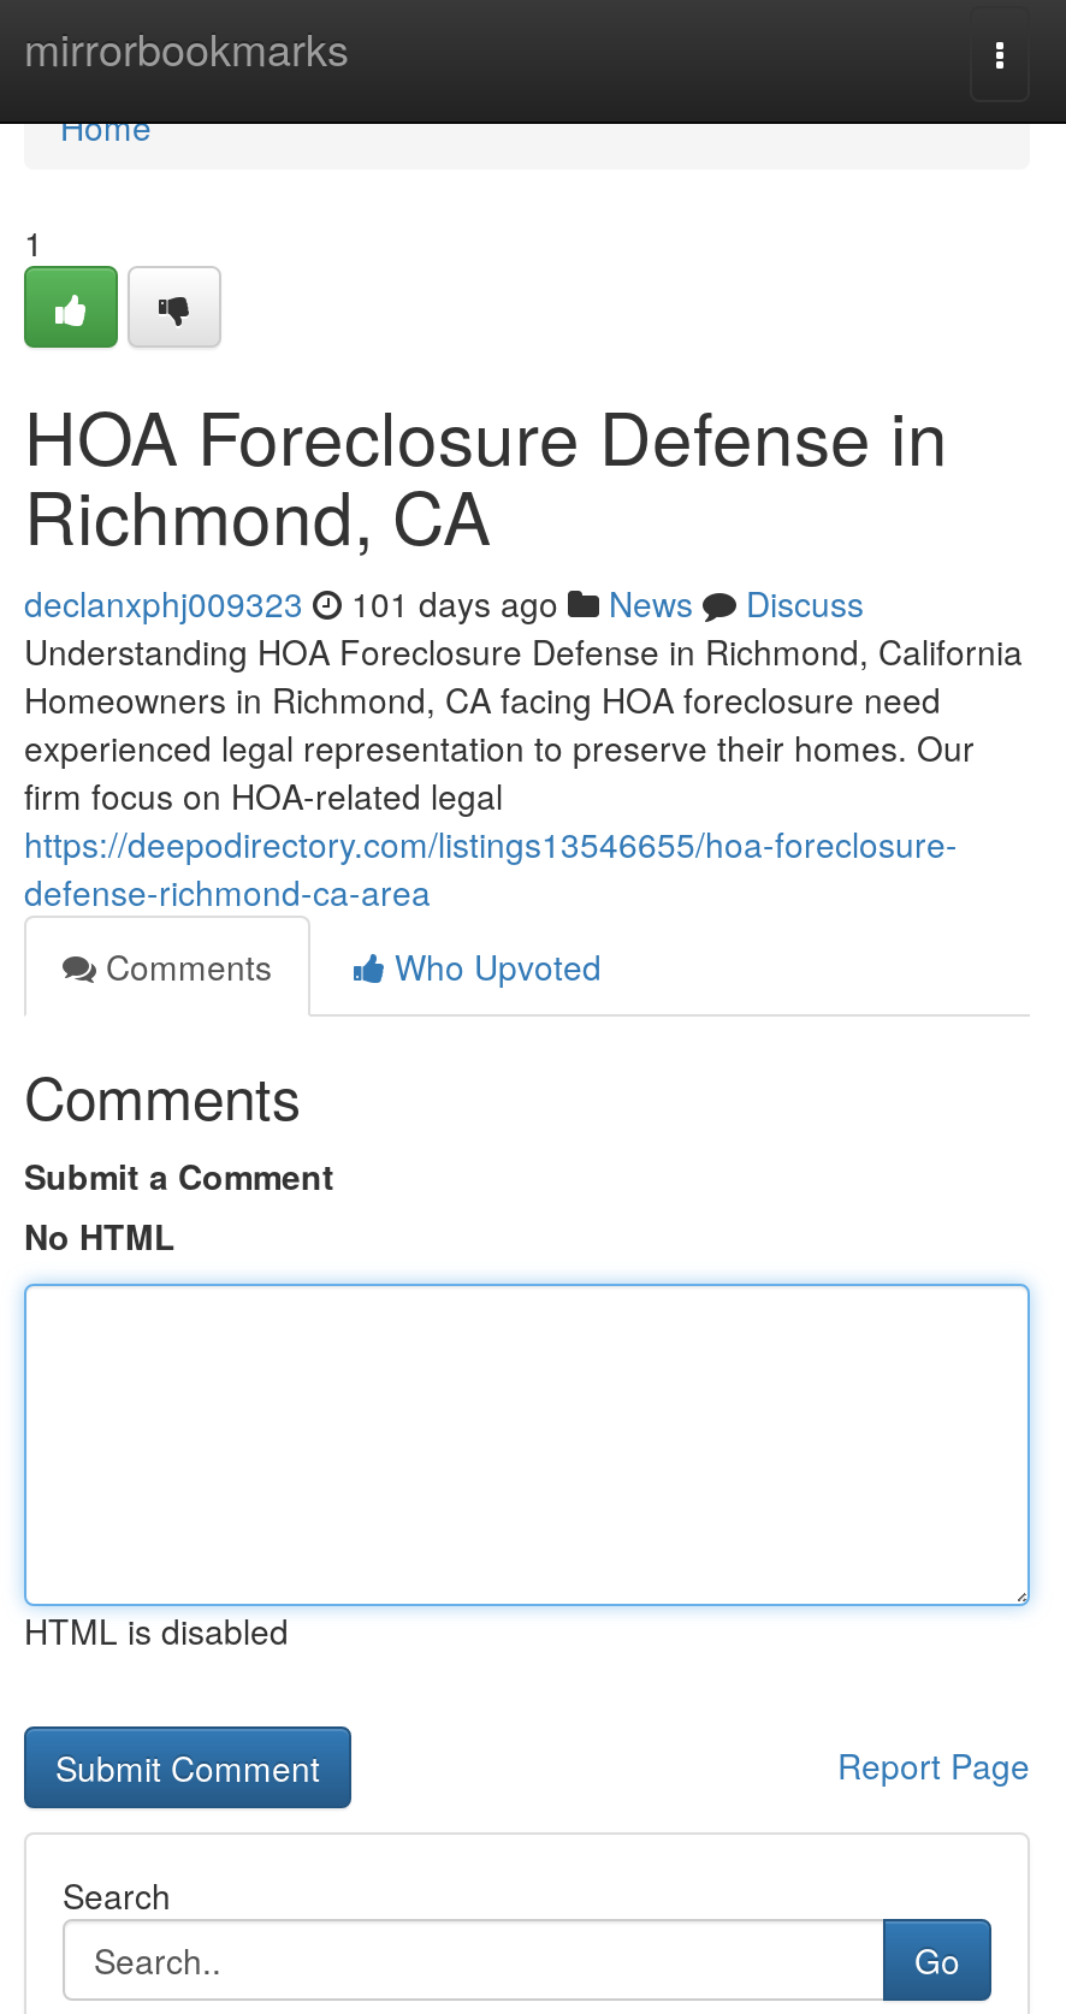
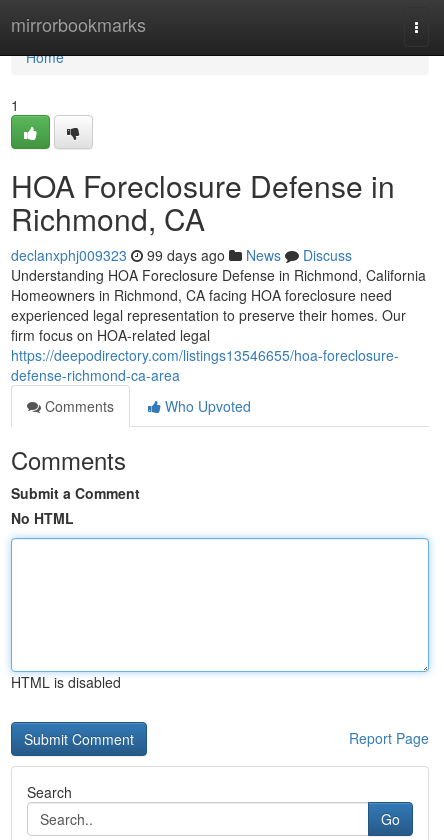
[24,579,864,627] declanxphj009323 101 days ago News Discuss -> [11,245,352,265] declanxphj009323 99 days ago News Discuss

